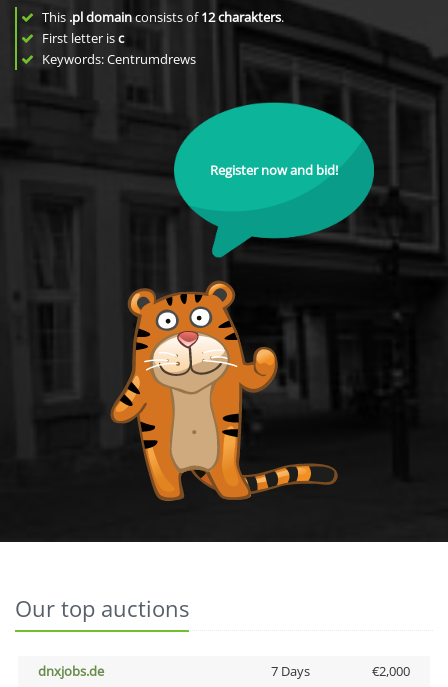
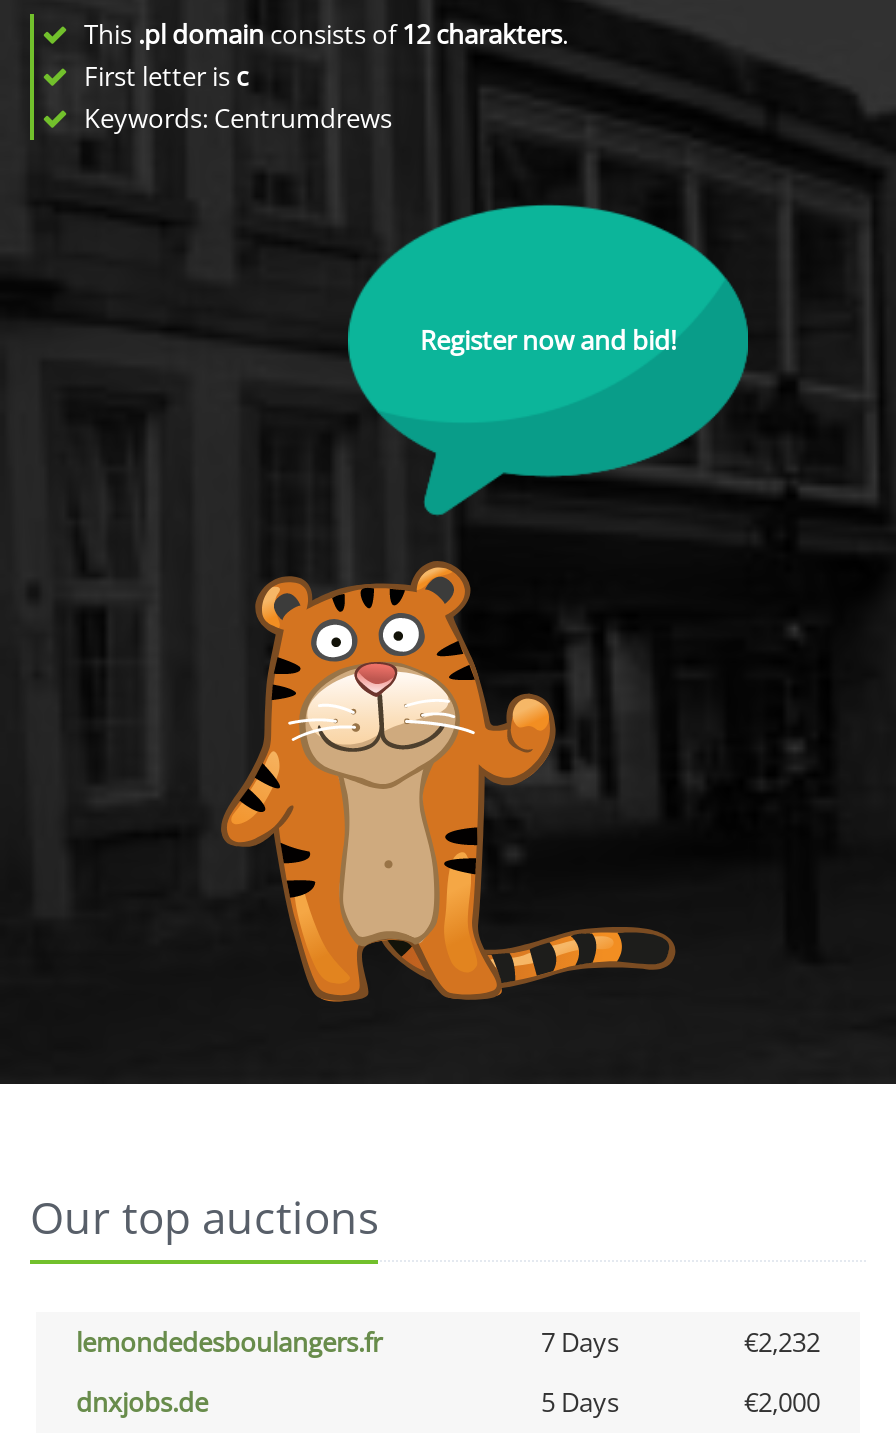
none -> [76,1324,820,1360] lemondedesboulangers.fr | 7 Days | €2,232
[270,662,309,680] 7 Days -> [541,1384,619,1420] 5 Days

